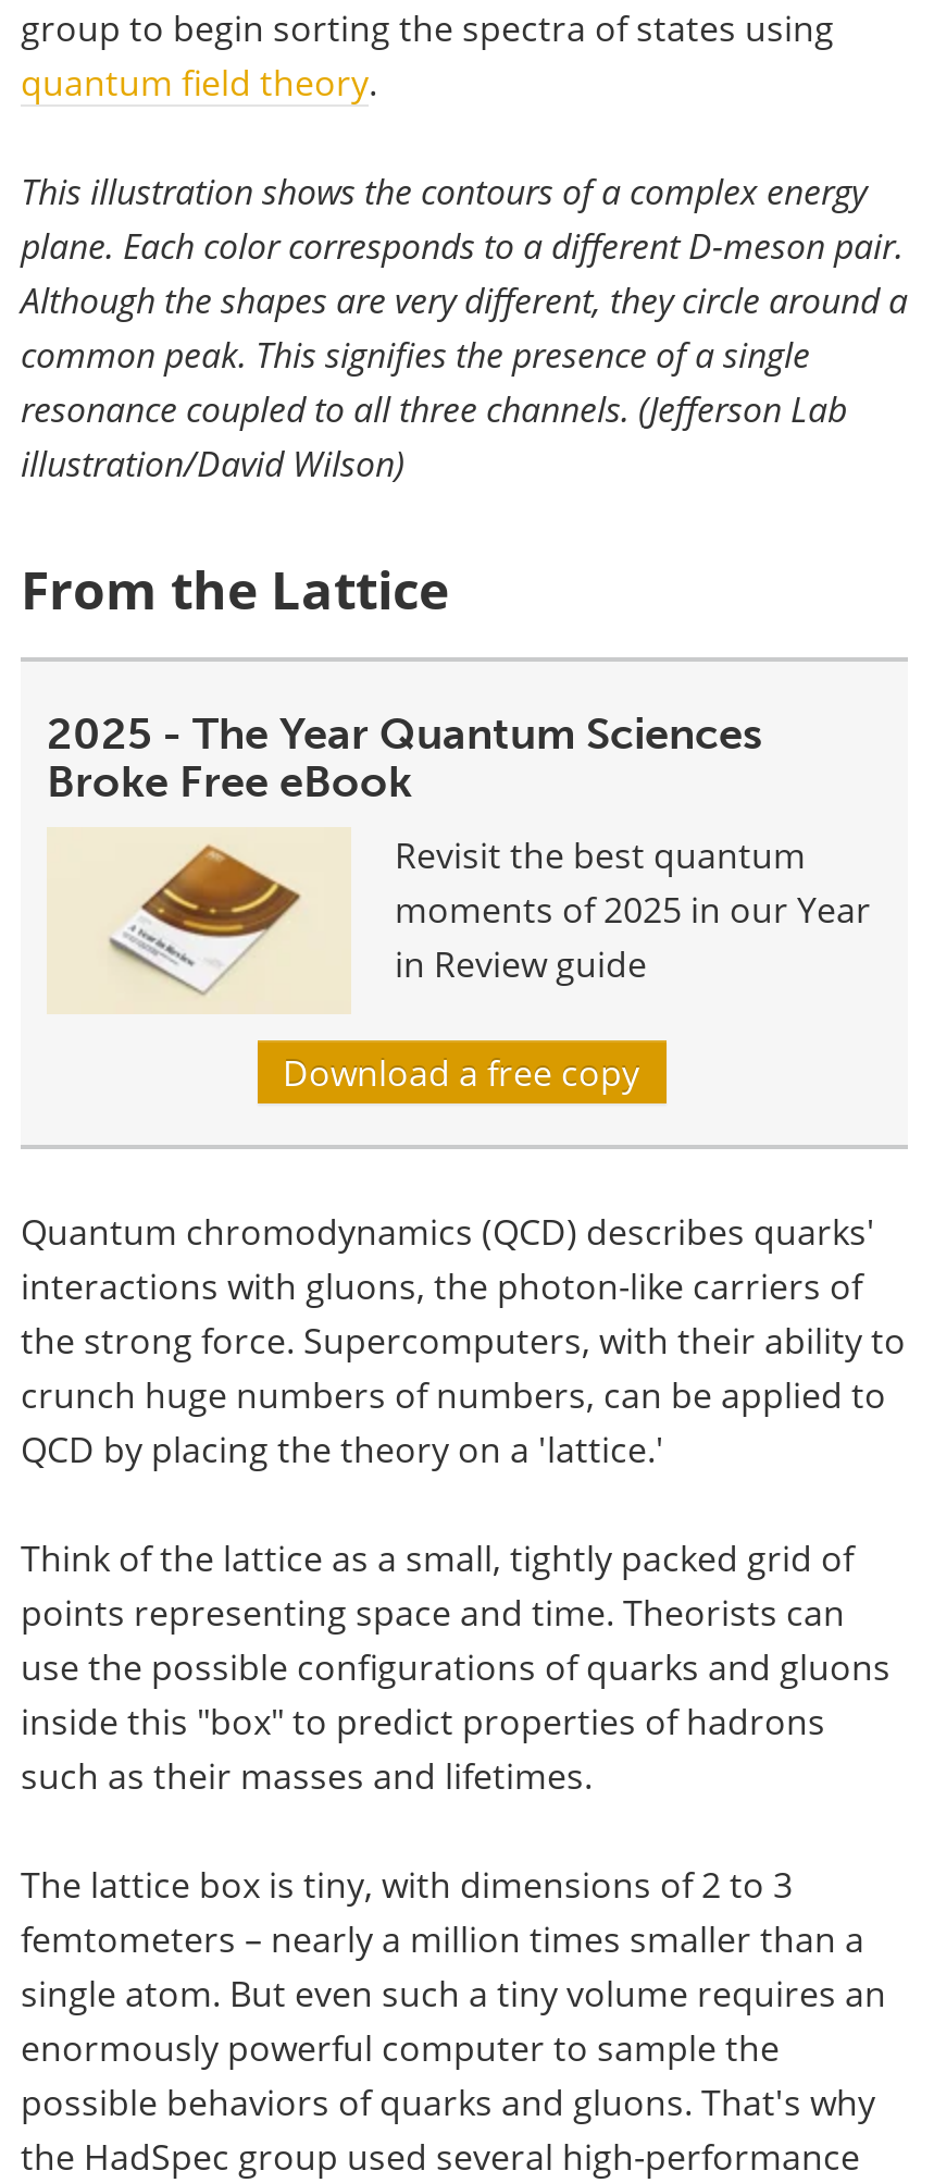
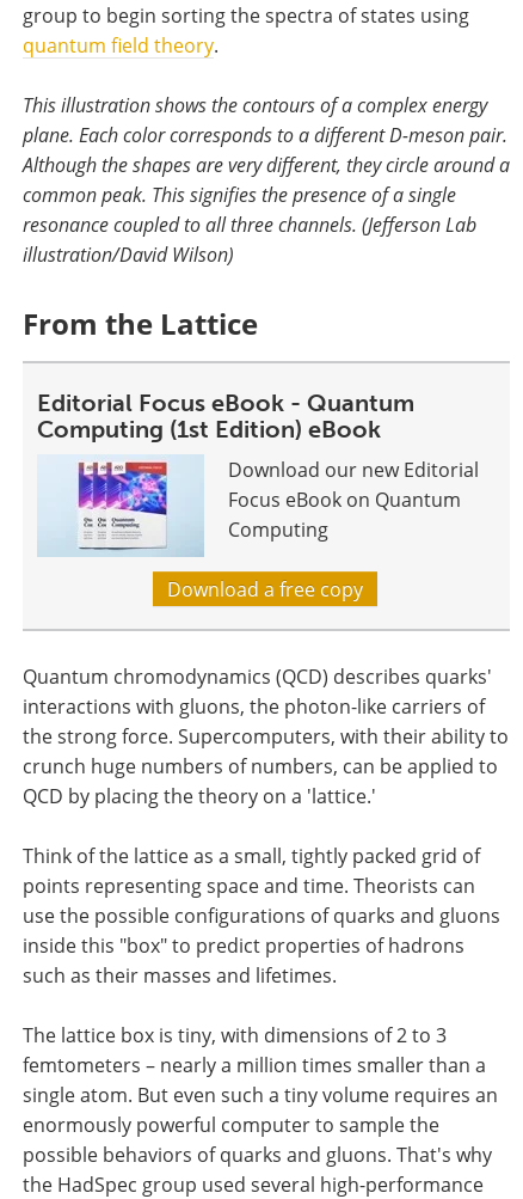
[47,707,762,807] 2025 - The Year Quantum Sciences | Broke Free eBook -> [37,389,414,443] Editorial Focus eBook - Quantum | Computing (1st Edition) eBook
[47,827,871,1014] [image] | Revisit the best quantum | moments of 2025 in our Year | in Review guide -> [37,454,479,557] [image] | Download our new Editorial | Focus eBook on Quantum | Computing

